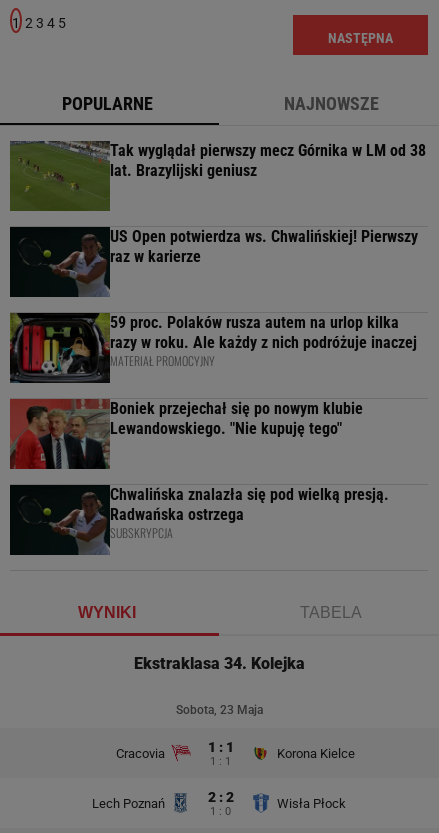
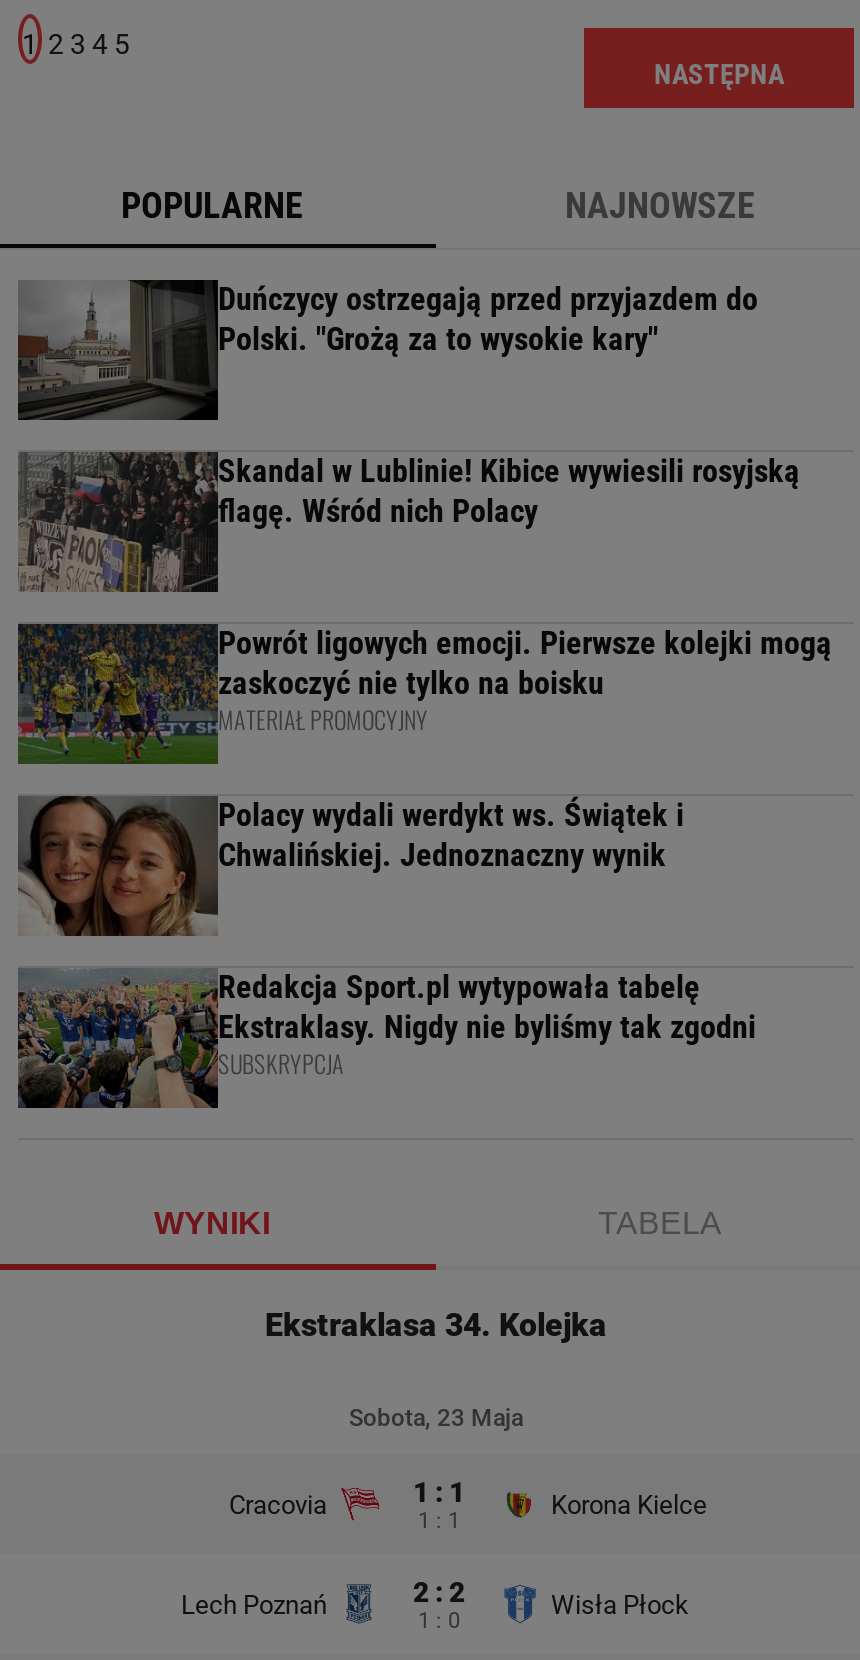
[9,140,426,212] [image] | Tak wyglądał pierwszy mecz Górnika w LM od 38 | lat. Brazylijski geniusz -> [16,278,758,422] [image] | Duńczycy ostrzegają przed przyjazdem do | Polski. "Grożą za to wysokie kary"
[9,226,418,298] [image] | US Open potwierdza ws. Chwalińskiej! Pierwszy | raz w karierze -> [18,450,800,594] [image] | Skandal w Lublinie! Kibice wywiesili rosyjską | flagę. Wśród nich Polacy
[9,313,417,384] [image] | 59 proc. Polaków rusza autem na urlop kilka | razy w roku. Ale każdy z nich podróżuje inaczej -> [16,622,832,766] [image] | Powrót ligowych emocji. Pierwsze kolejki mogą | zaskoczyć nie tylko na boisku
[9,398,363,470] [image] | Boniek przejechał się po nowym klubie | Lewandowskiego. "Nie kupuję tego" -> [16,794,684,938] [image] | Polacy wydali werdykt ws. Świątek i | Chwalińskiej. Jednoznaczny wynik
[9,484,389,556] [image] | Chwalińska znalazła się pod wielką presją. | Radwańska ostrzega -> [16,968,756,1110] [image] | Redakcja Sport.pl wytypowała tabelę | Ekstraklasy. Nigdy nie byliśmy tak zgodni

